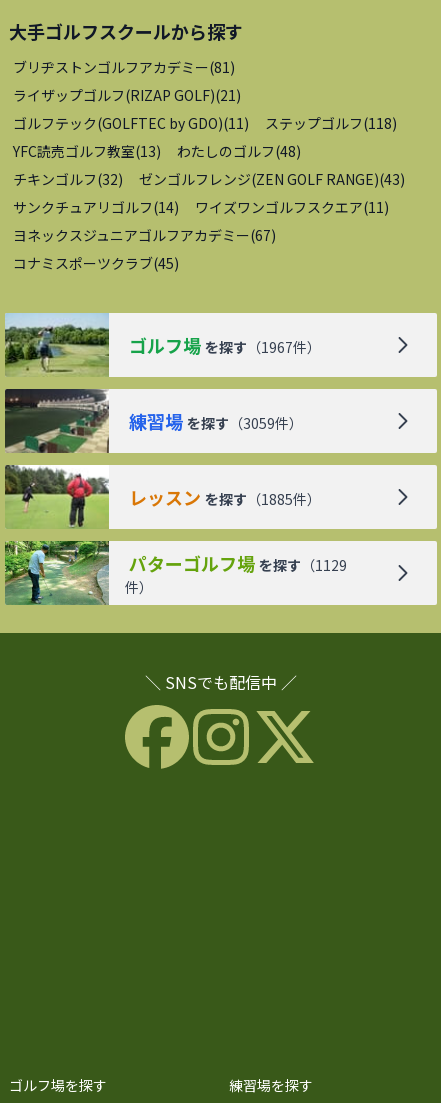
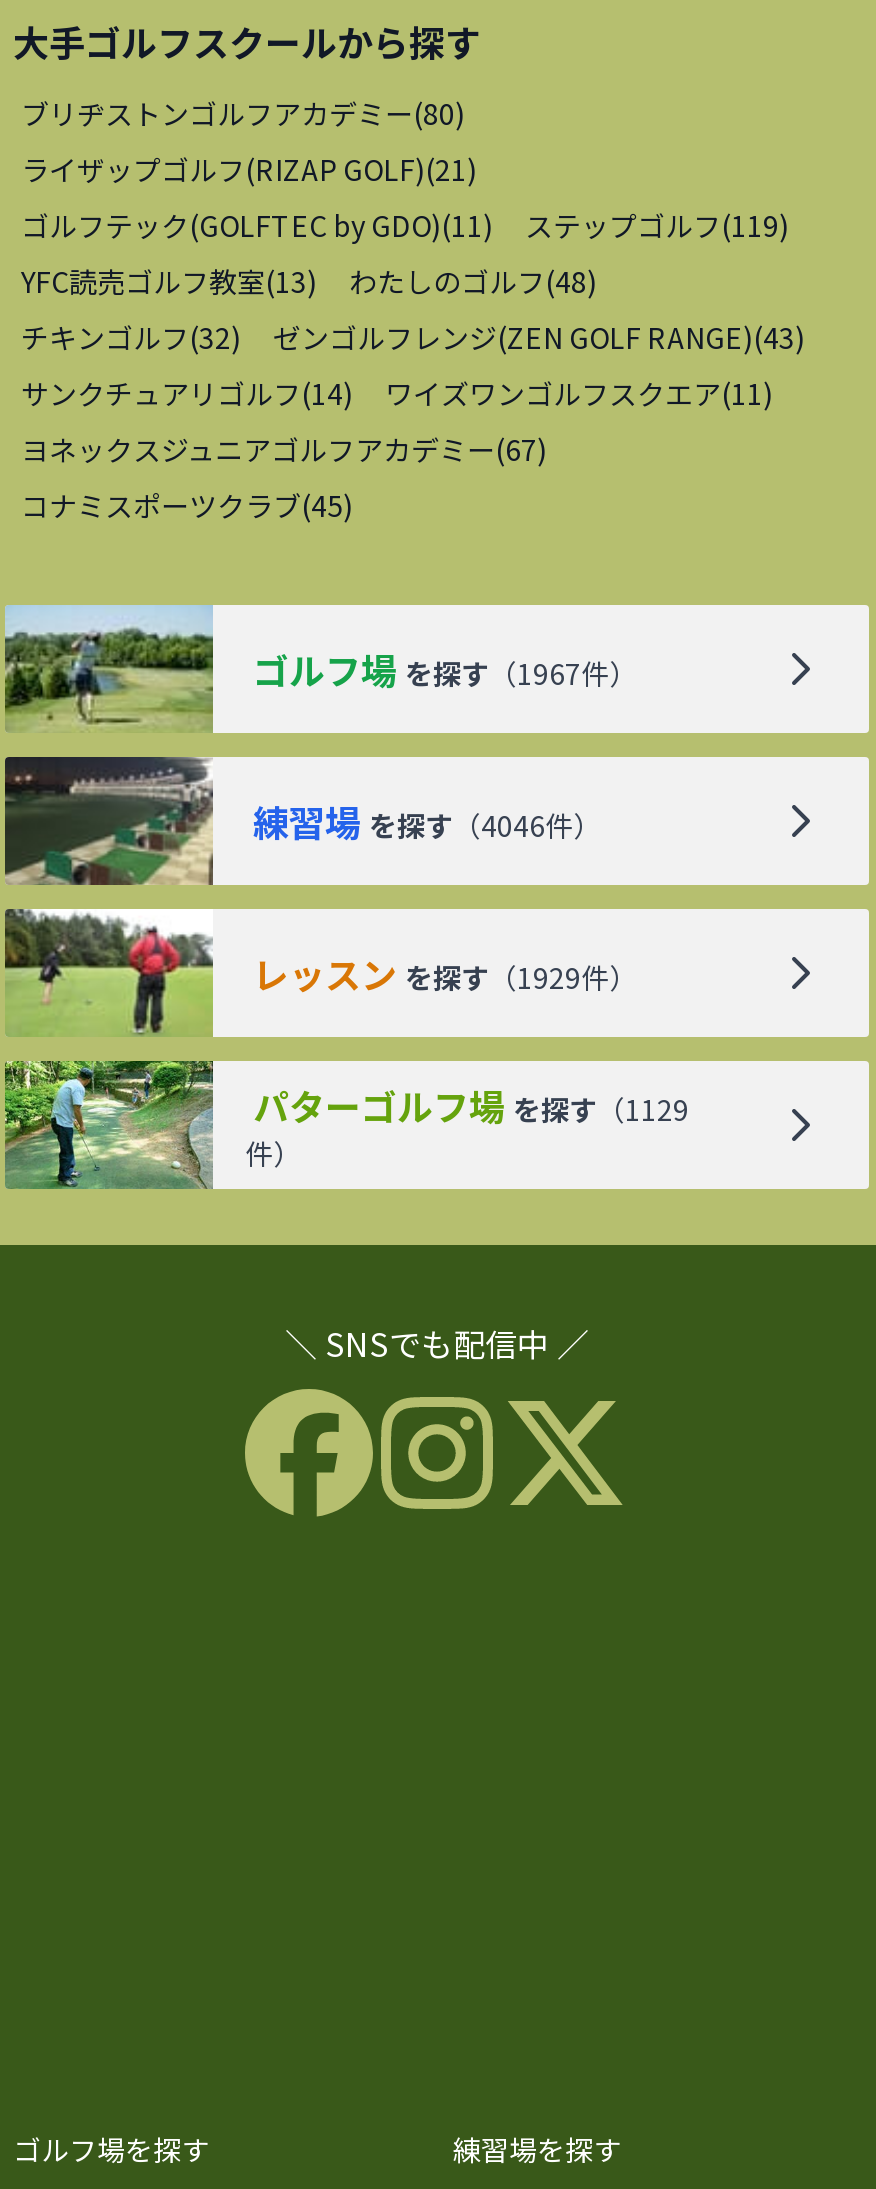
[13,57,235,77] ブリヂストンゴルフアカデミー(81) -> [21,92,465,132] ブリヂストンゴルフアカデミー(80)
[265,113,397,133] ステップゴルフ(118) -> [525,204,789,244] ステップゴルフ(119)
[129,408,303,434] 練習場 を探す（3059件） -> [253,794,601,846] 練習場 を探す（4046件）
[129,484,321,510] レッスン を探す（1885件） -> [253,946,637,998] レッスン を探す（1929件）

